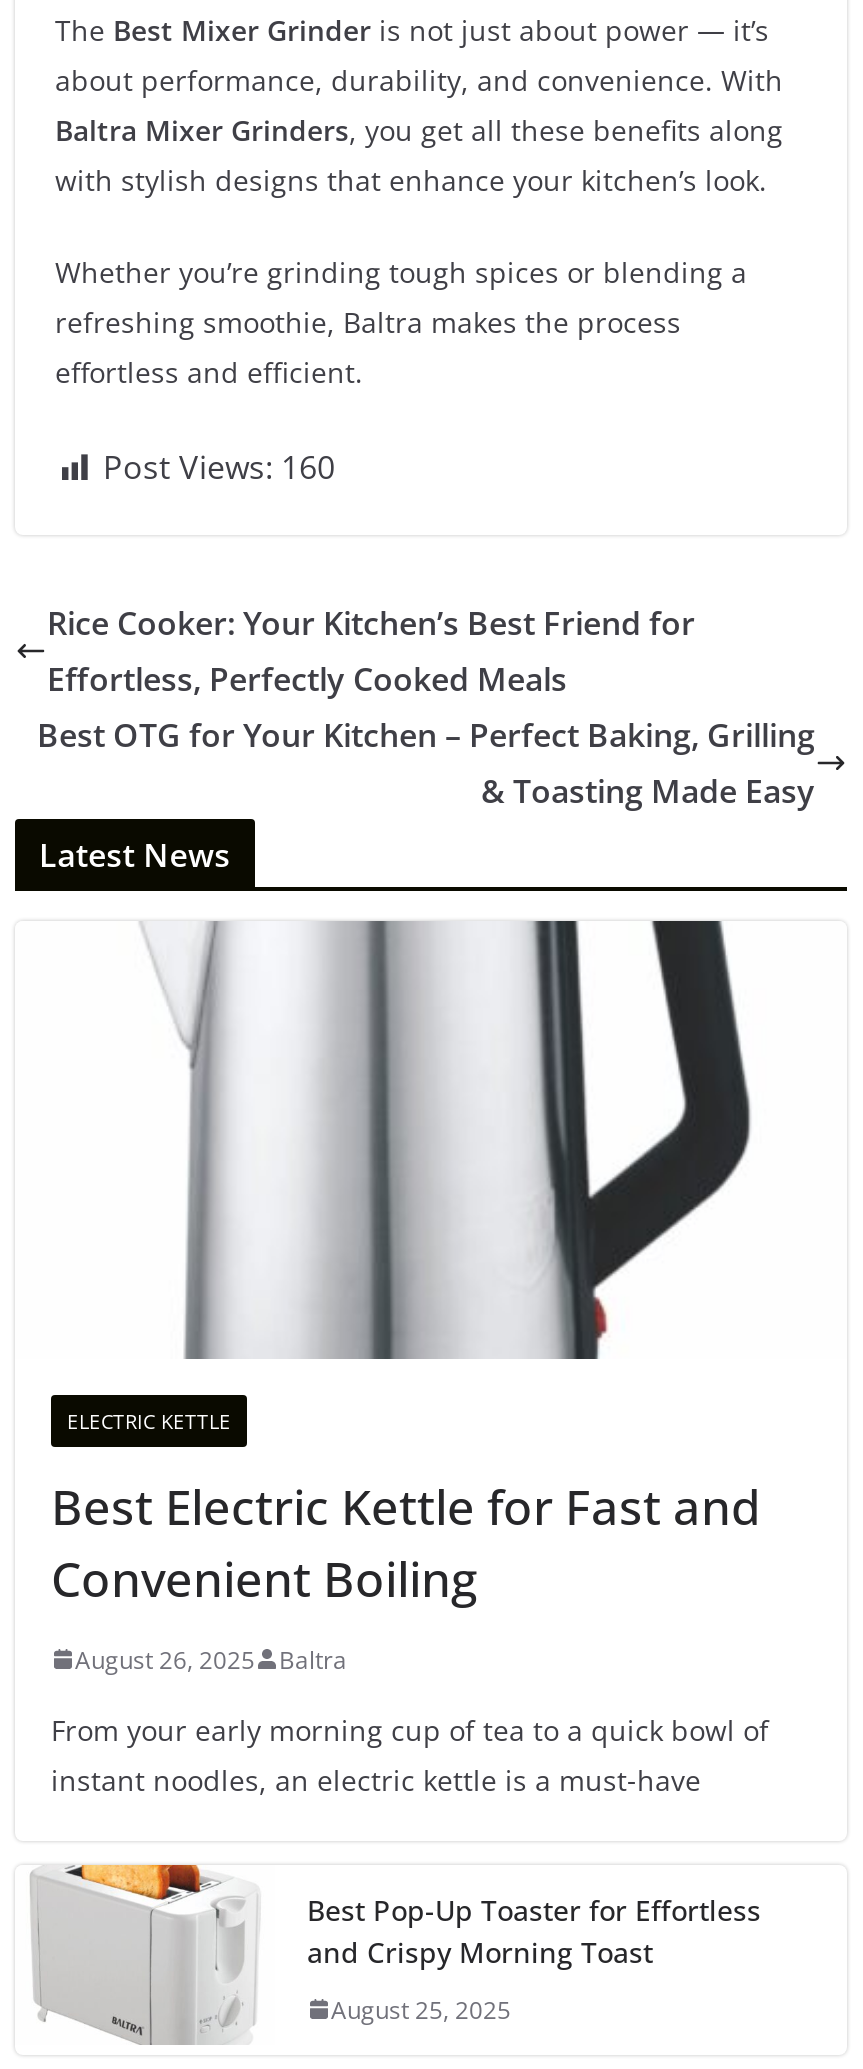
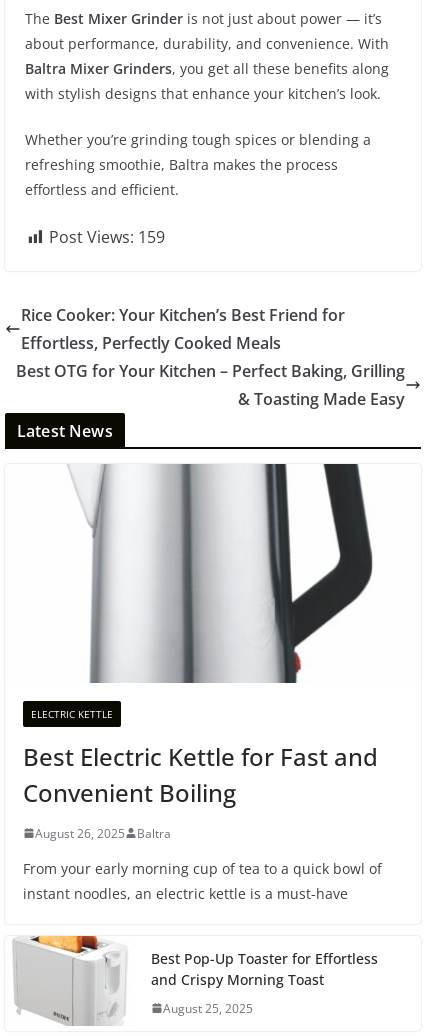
[103,445,335,489] Post Views: 160 -> [49,226,165,248] Post Views: 159

